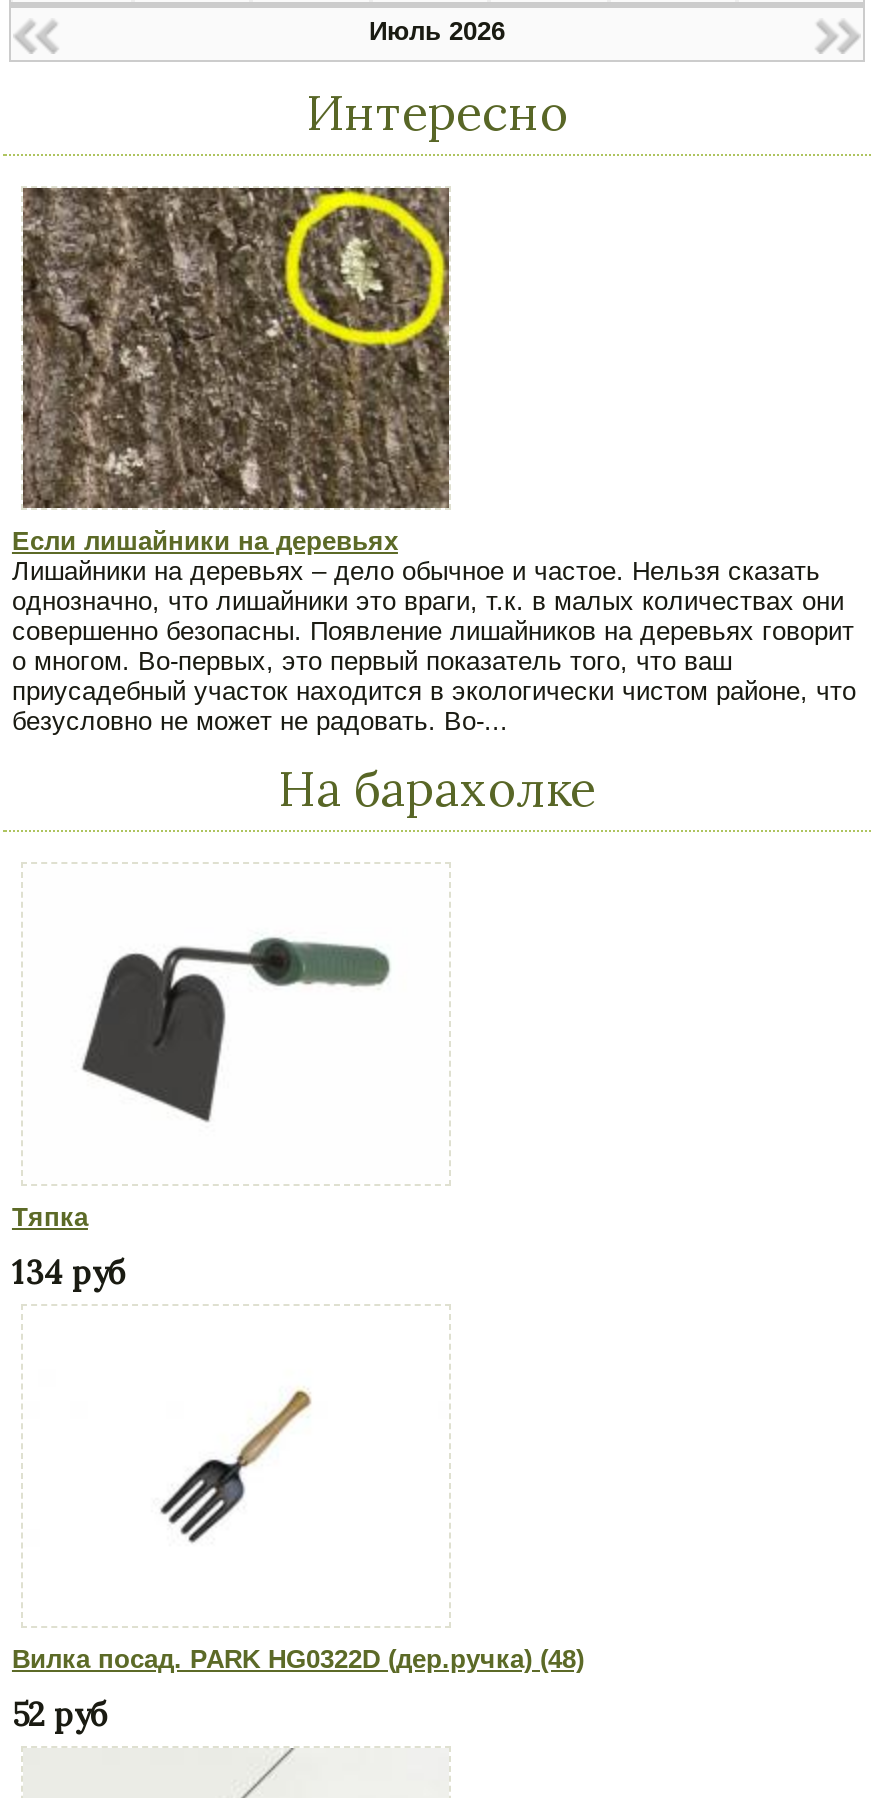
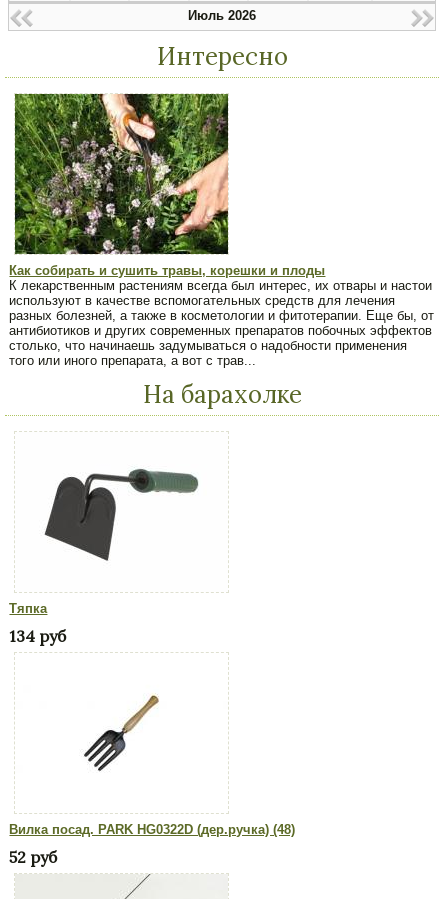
[12,186,856,735] [image] | Если лишайники на деревьях | Лишайники на деревьях – дело обычное и частое. Нельзя сказать | однозначно, что лишайники это враги, т.к. в малых количествах они | совершенно безопасны. Появление лишайников на деревьях говорит | о многом. Во-первых, это первый показатель того, что ваш | приусадебный участок находится в экологически чистом районе, что | безусловно не может не радовать. Во-... -> [9,93,434,367] [image] | Как собирать и сушить травы, корешки и плоды | К лекарственным растениям всегда был интерес, их отвары и настои | используют в качестве вспомогательных средств для лечения | разных болезней, а также в косметологии и фитотерапии. Еще бы, от | антибиотиков и других современных препаратов побочных эффектов | столько, что начинаешь задумываться о надобности применения | того или иного препарата, а вот с трав...

